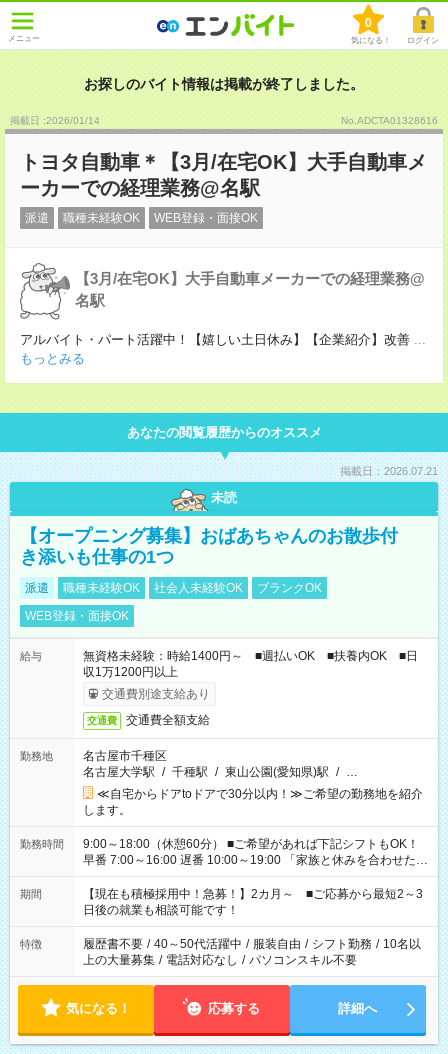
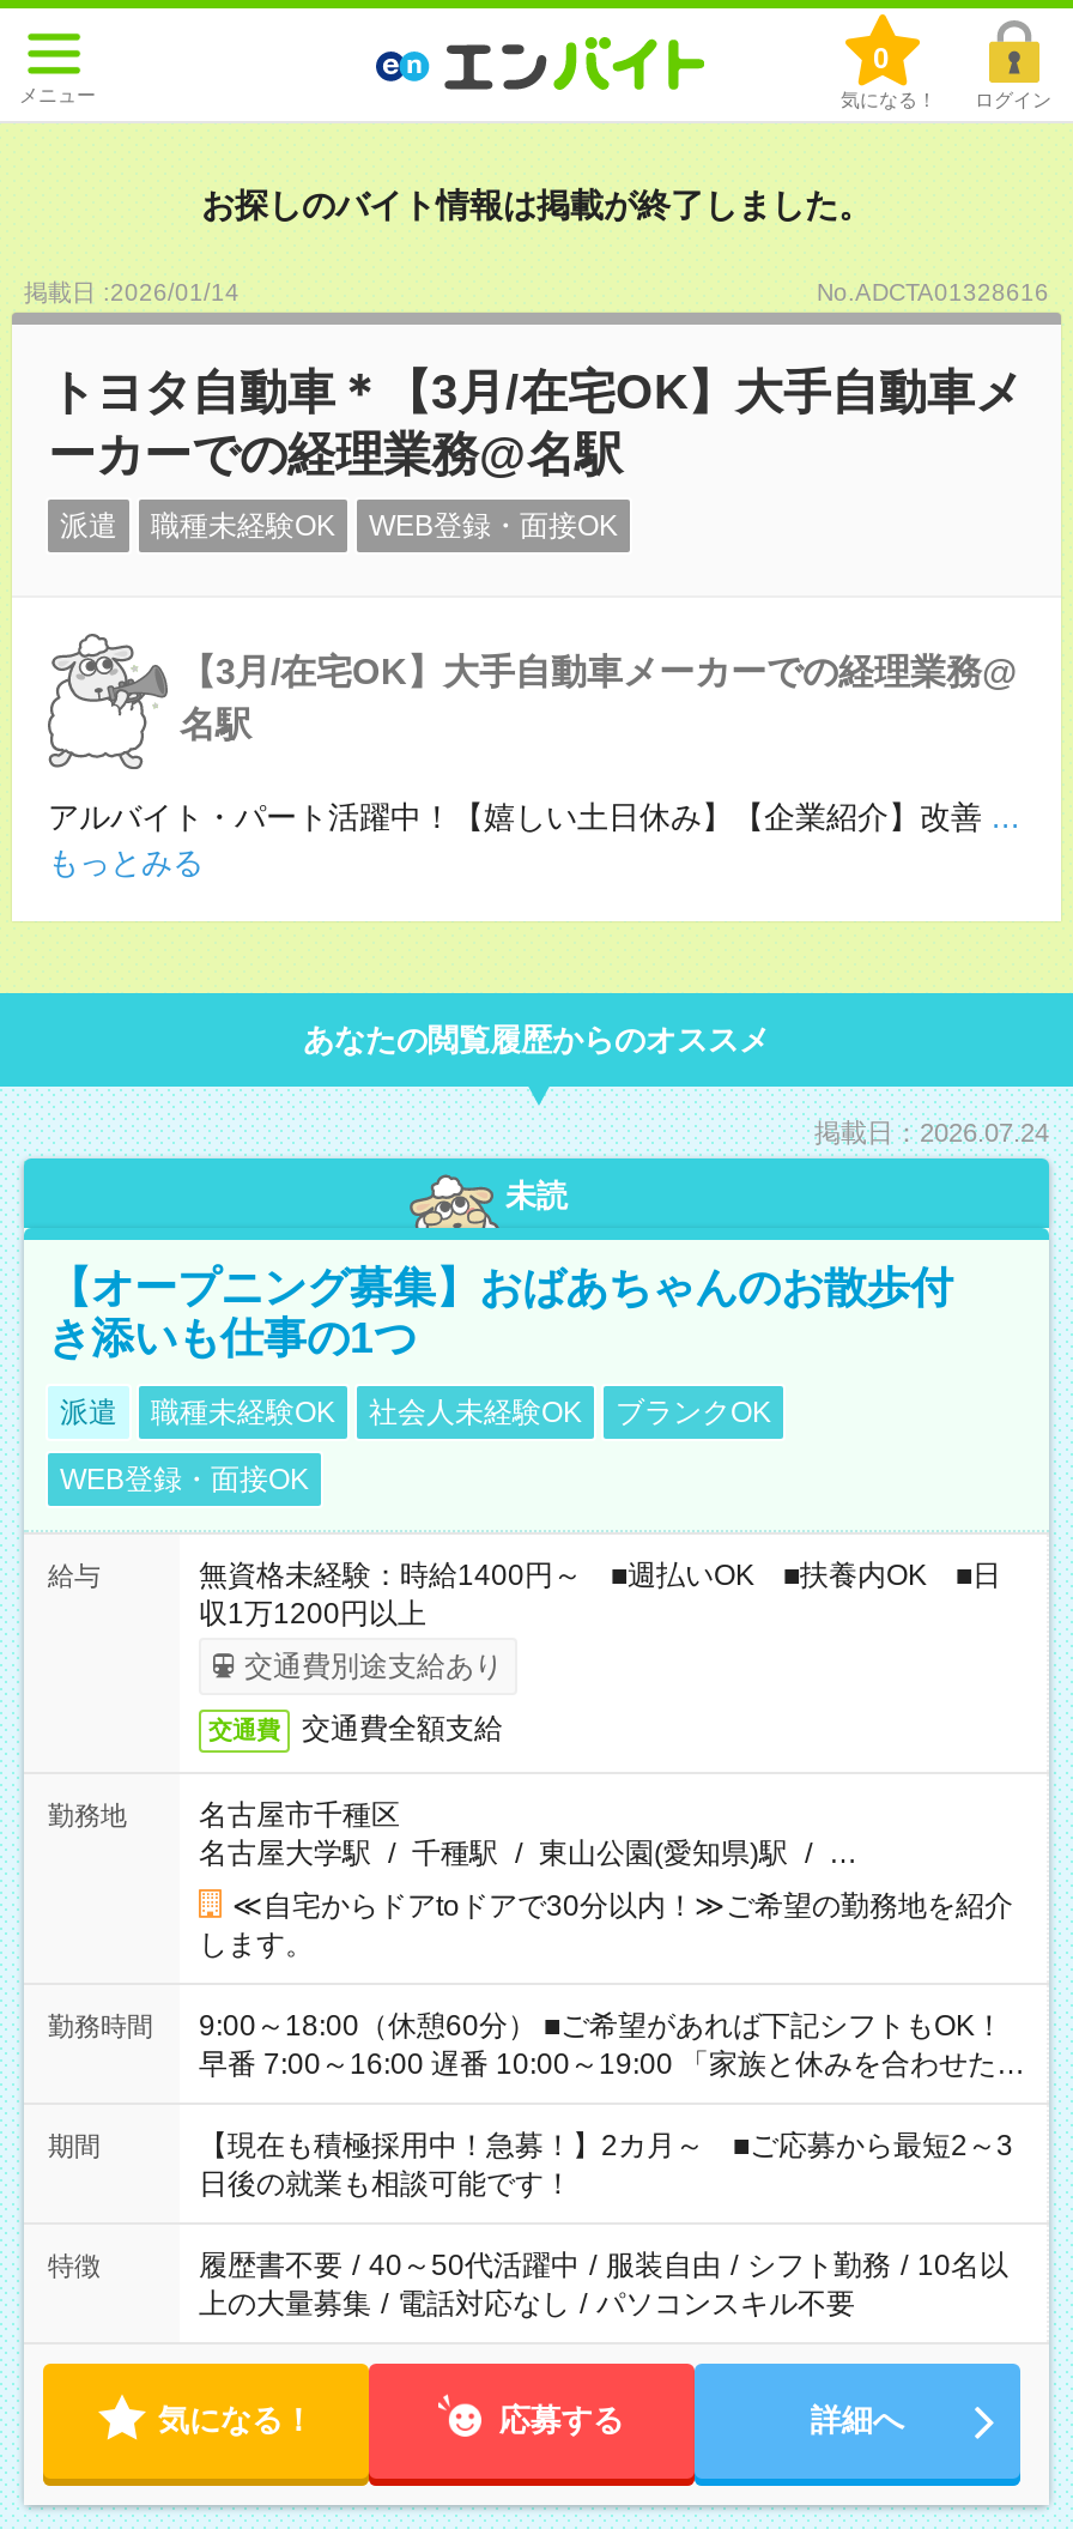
[340,465,438,477] 掲載日：2026.07.21 -> [814,1118,1049,1146] 掲載日：2026.07.24

